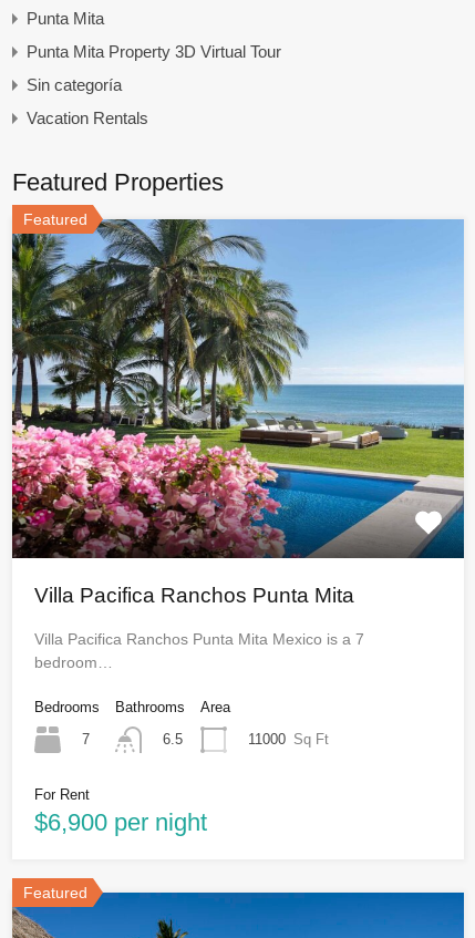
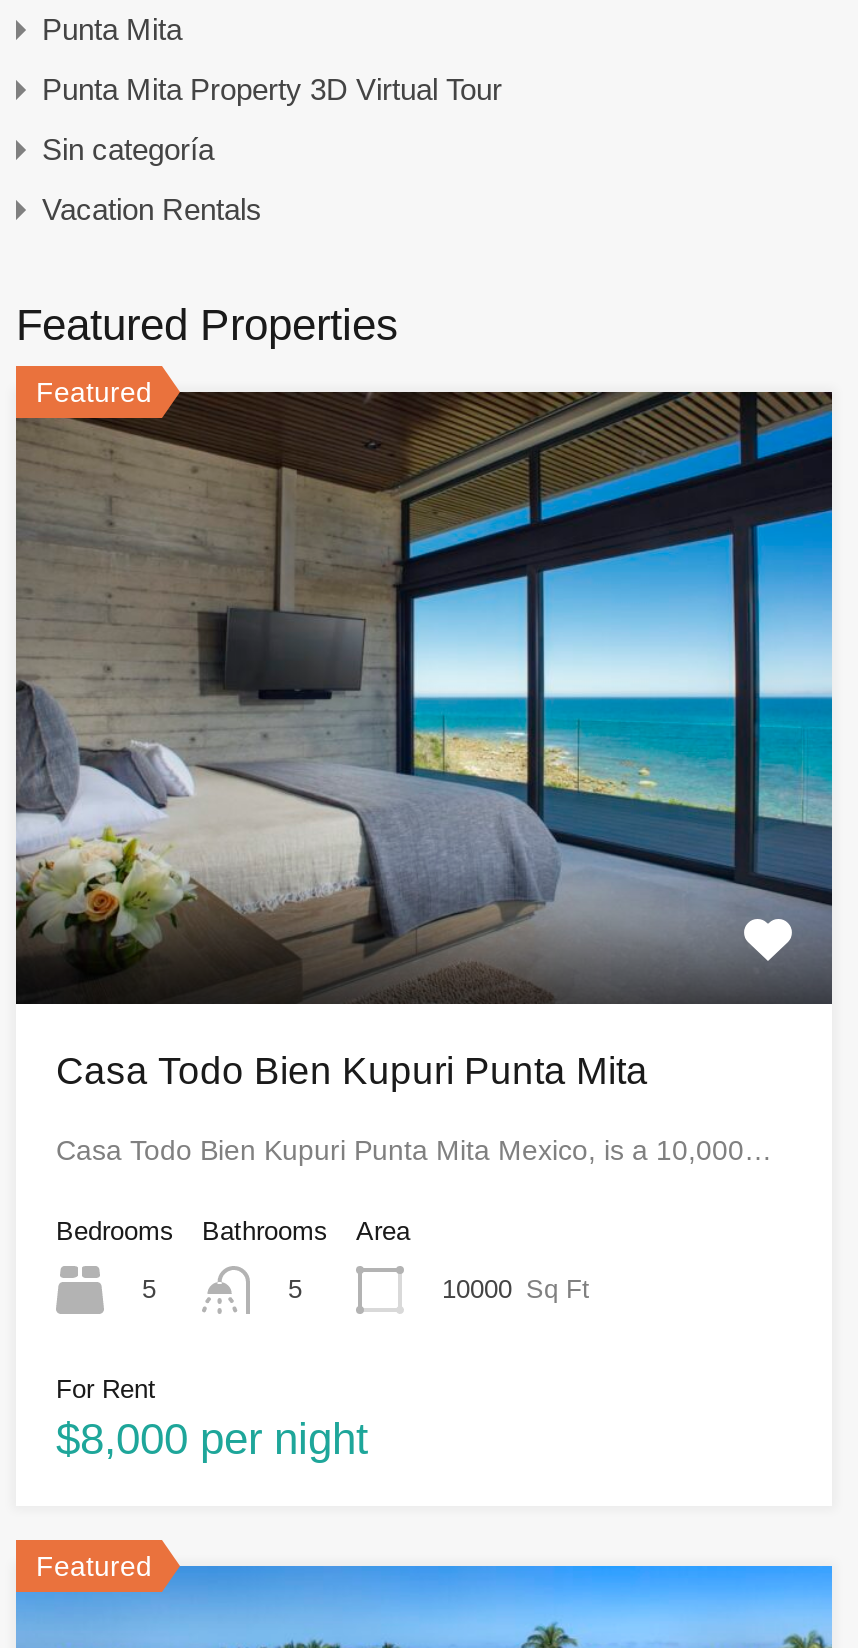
[11,218,465,607] [image] | Villa Pacifica Ranchos Punta Mita -> [14,390,834,1092] [image] | Casa Todo Bien Kupuri Punta Mita
[34,630,364,671] Villa Pacifica Ranchos Punta Mita Mexico is a 7 | bedroom… -> [56,1134,772,1166] Casa Todo Bien Kupuri Punta Mita Mexico, is a 10,000…
[82,731,90,747] 7 -> [142,1274,156,1304] 5
[163,731,183,748] 6.5 -> [288,1274,302,1304] 5
[248,731,329,747] 11000 Sq Ft -> [442,1274,590,1304] 10000 Sq Ft
[34,809,207,836] $6,900 per night -> [56,1414,368,1464] $8,000 per night
moved [11,893,464,935] -> [14,1566,832,1642]: [image]

